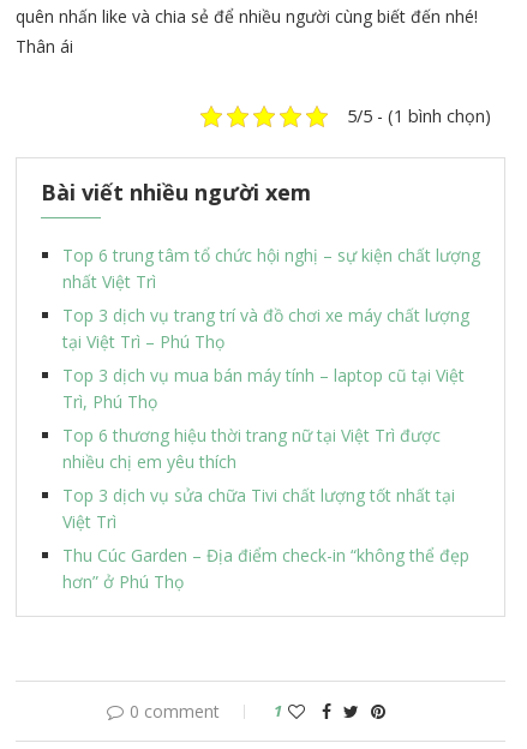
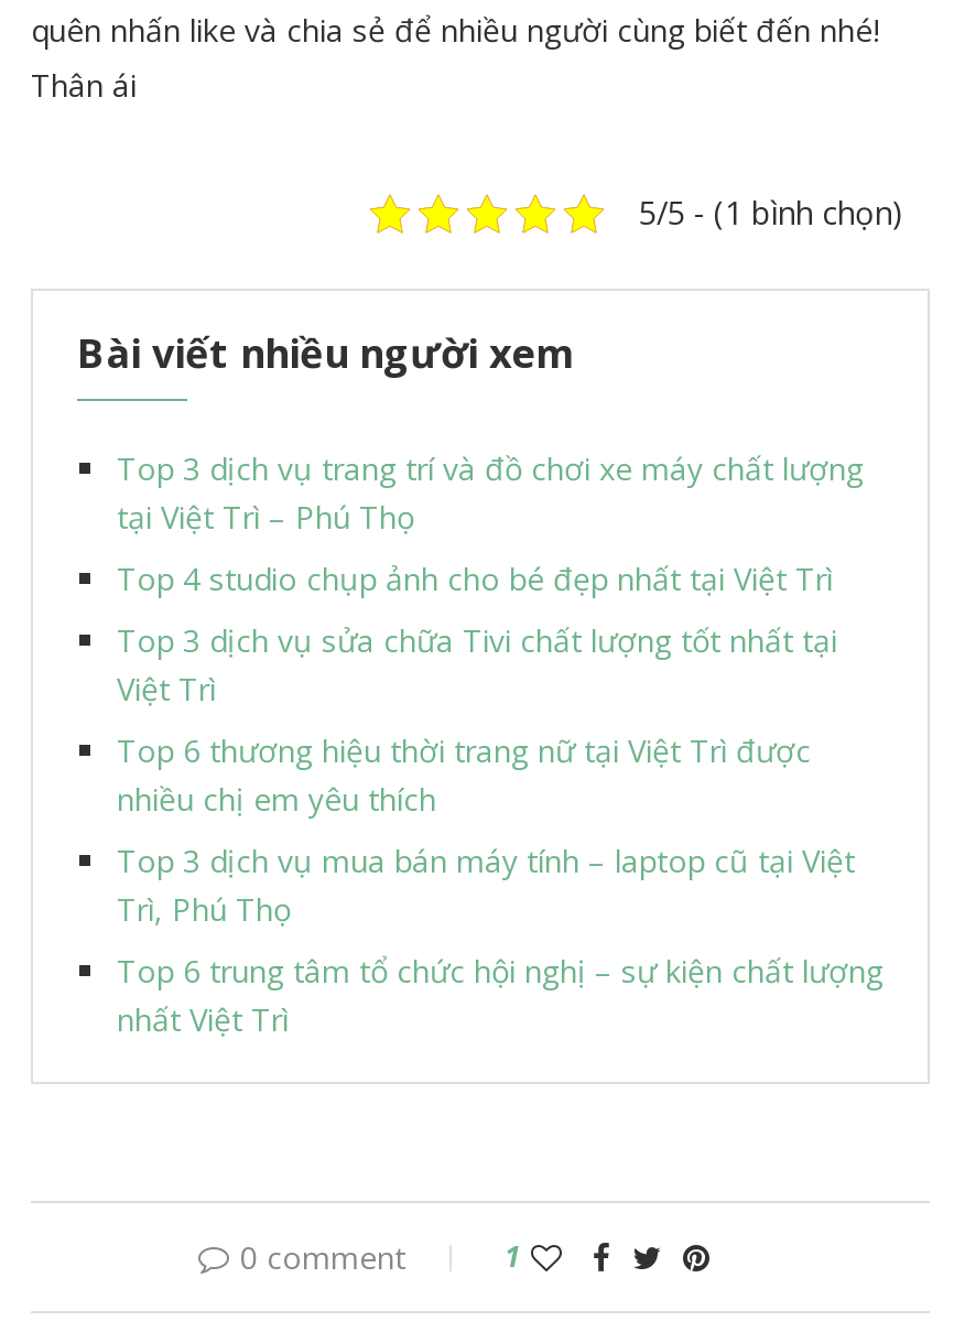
none -> [117,557,833,599] Top 4 studio chụp ảnh cho bé đẹp nhất tại Việt Trì
moved [62,244,480,293] -> [117,950,883,1040]: Top 6 trung tâm tổ chức hội nghị – sự kiện chất lượng | nhất Việt Trì
moved [62,304,469,533] -> [117,447,864,930]: Top 3 dịch vụ trang trí và đồ chơi xe máy chất lượng | tại Việt Trì – Phú Thọ | Top 3 dịch vụ mua bán máy tính – laptop cũ tại Việt | Trì, Phú Thọ | Top 6 thương hiệu thời trang nữ tại Việt Trì được | nhiều chị em yêu thích | Top 3 dịch vụ sửa chữa Tivi chất lượng tốt nhất tại | Việt Trì
[62,544,469,593] Thu Cúc Garden – Địa điểm check-in “không thể đẹp | hơn” ở Phú Thọ -> none

